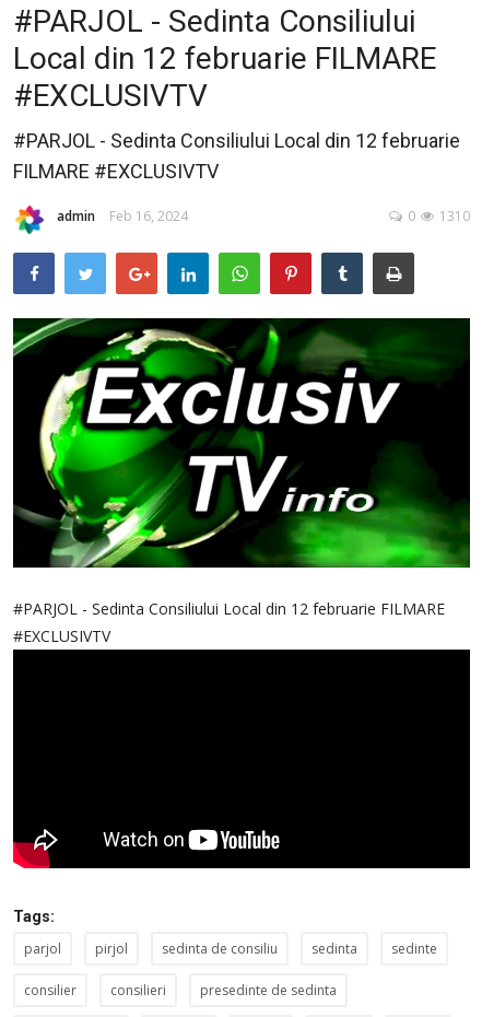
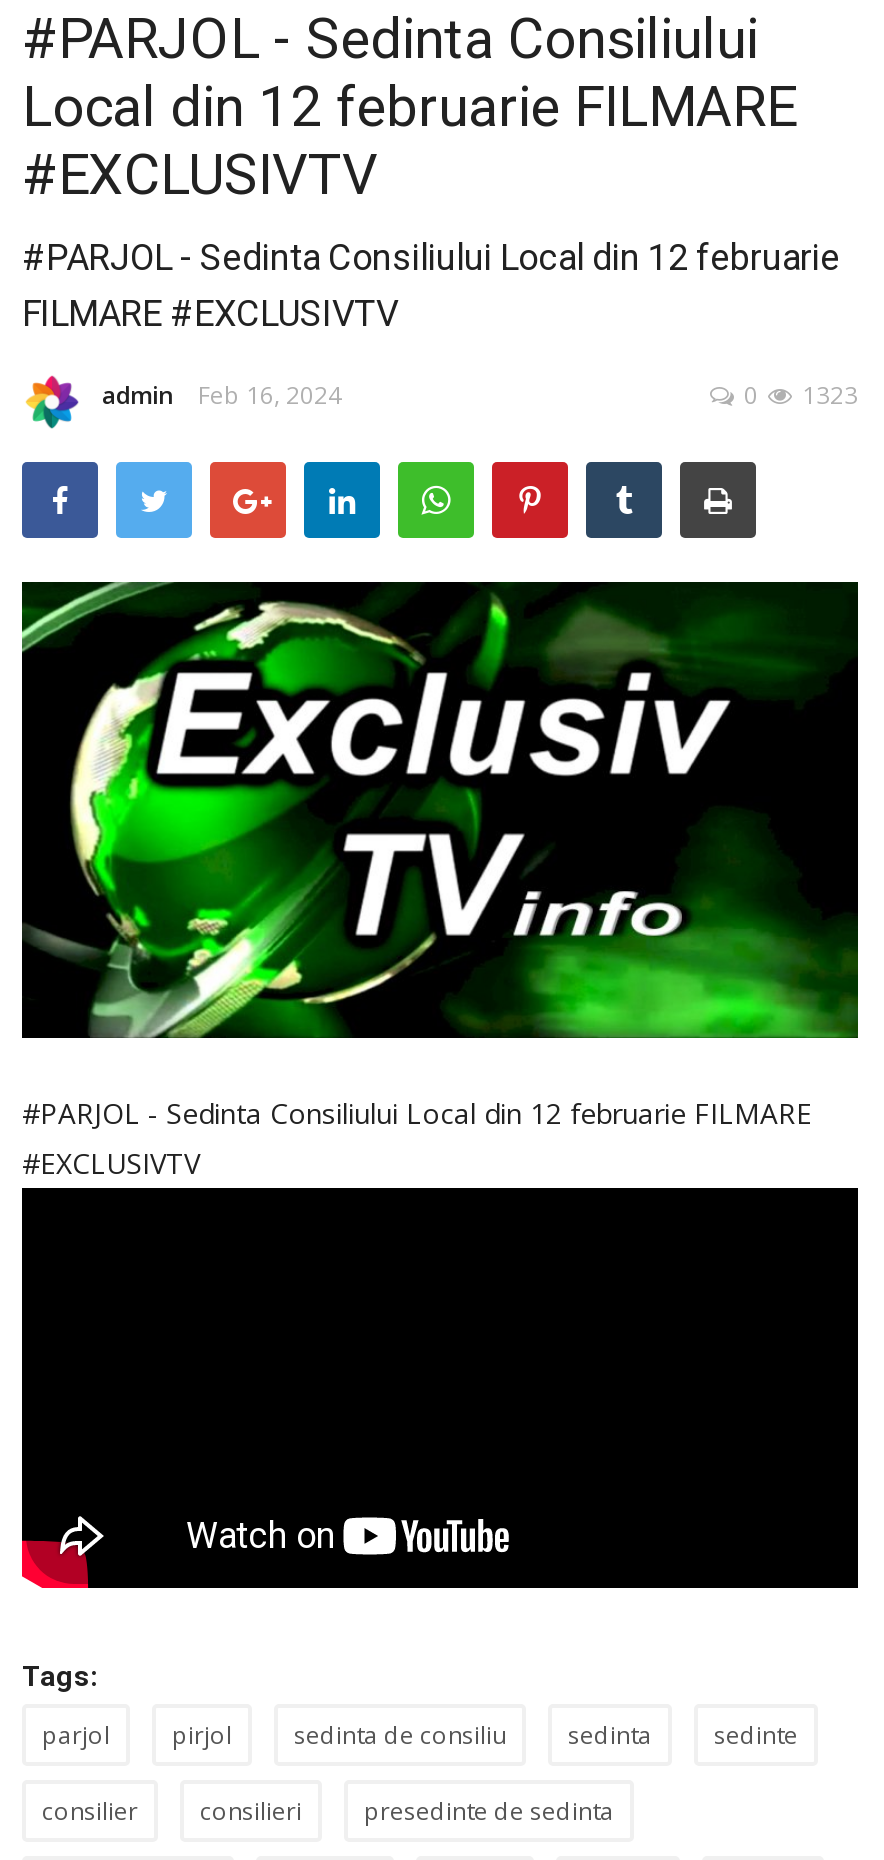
[408,206,470,225] 0 1310 -> [744,378,858,412] 0 1323

